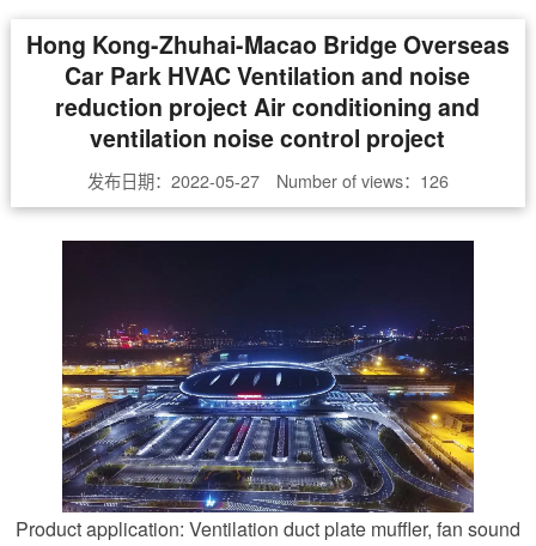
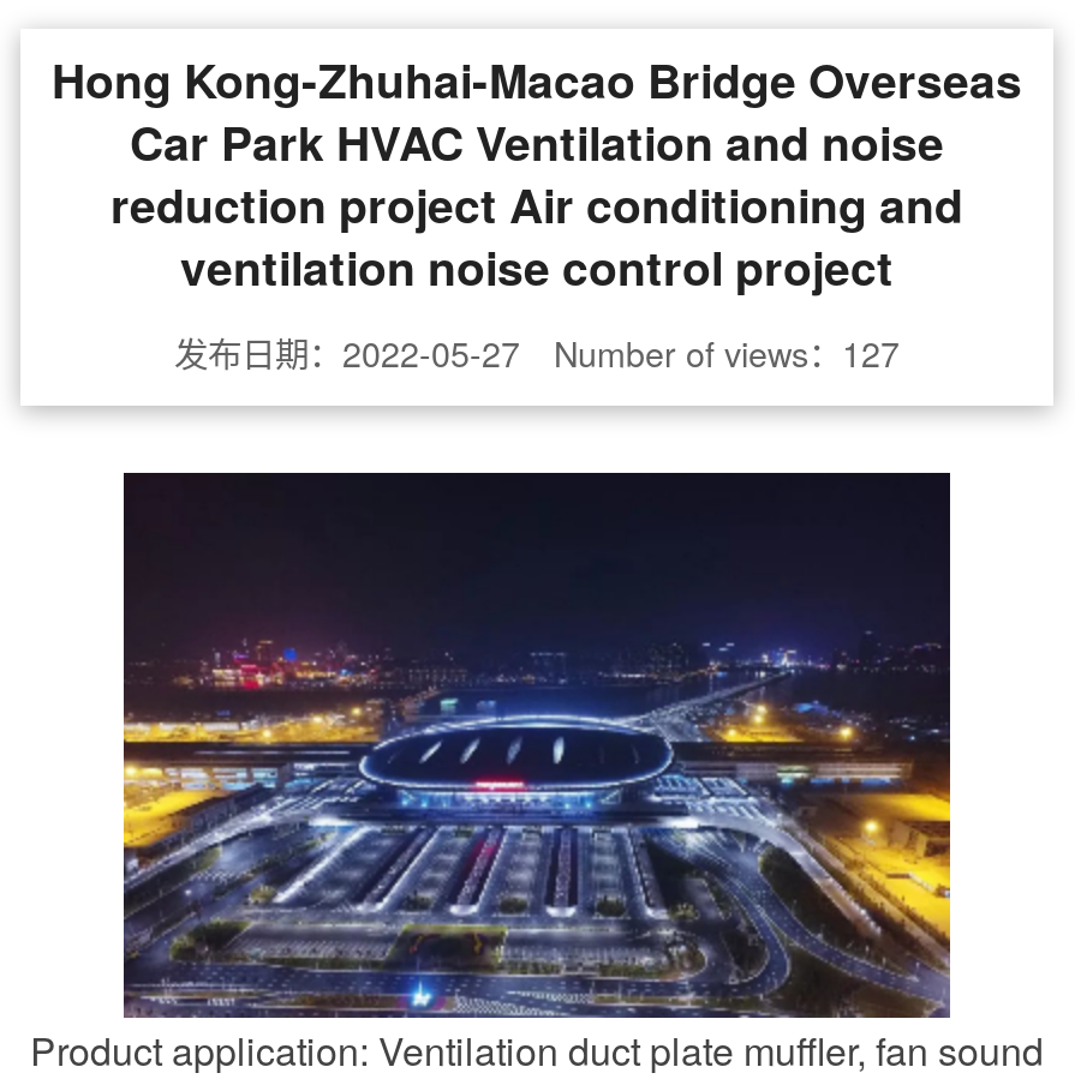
[87,169,449,193] 发布日期：2022-05-27 Number of views：126 -> [174,329,900,377] 发布日期：2022-05-27 Number of views：127

